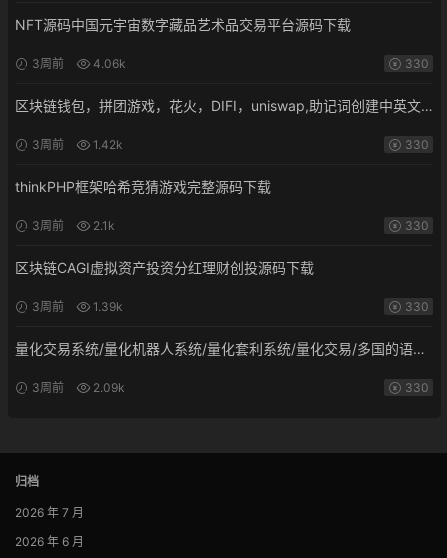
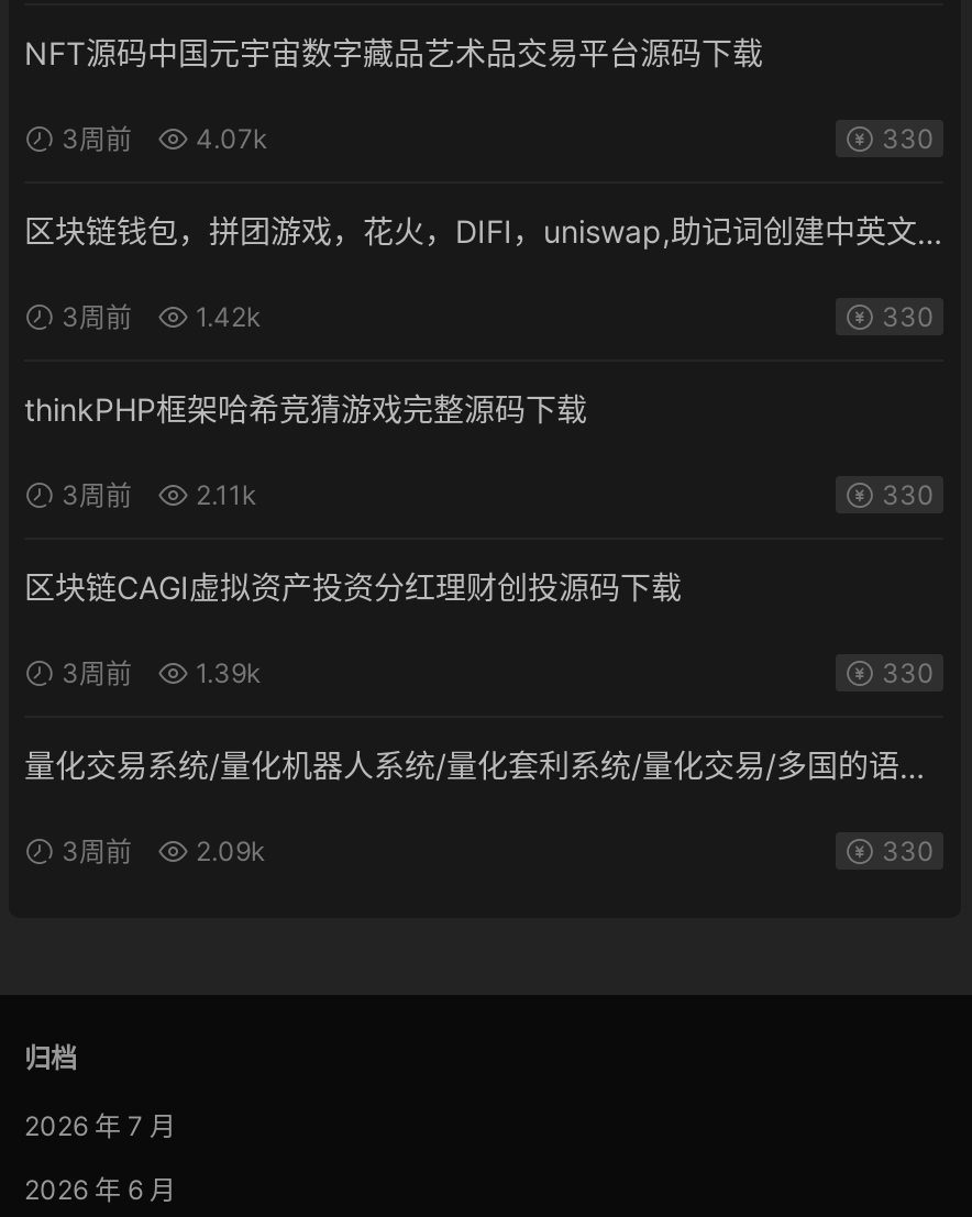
[29,56,126,71] 3周前 4.06k -> [55,123,268,156] 3周前 4.07k
[29,218,115,233] 3周前 2.1k -> [55,479,257,512] 3周前 2.11k

